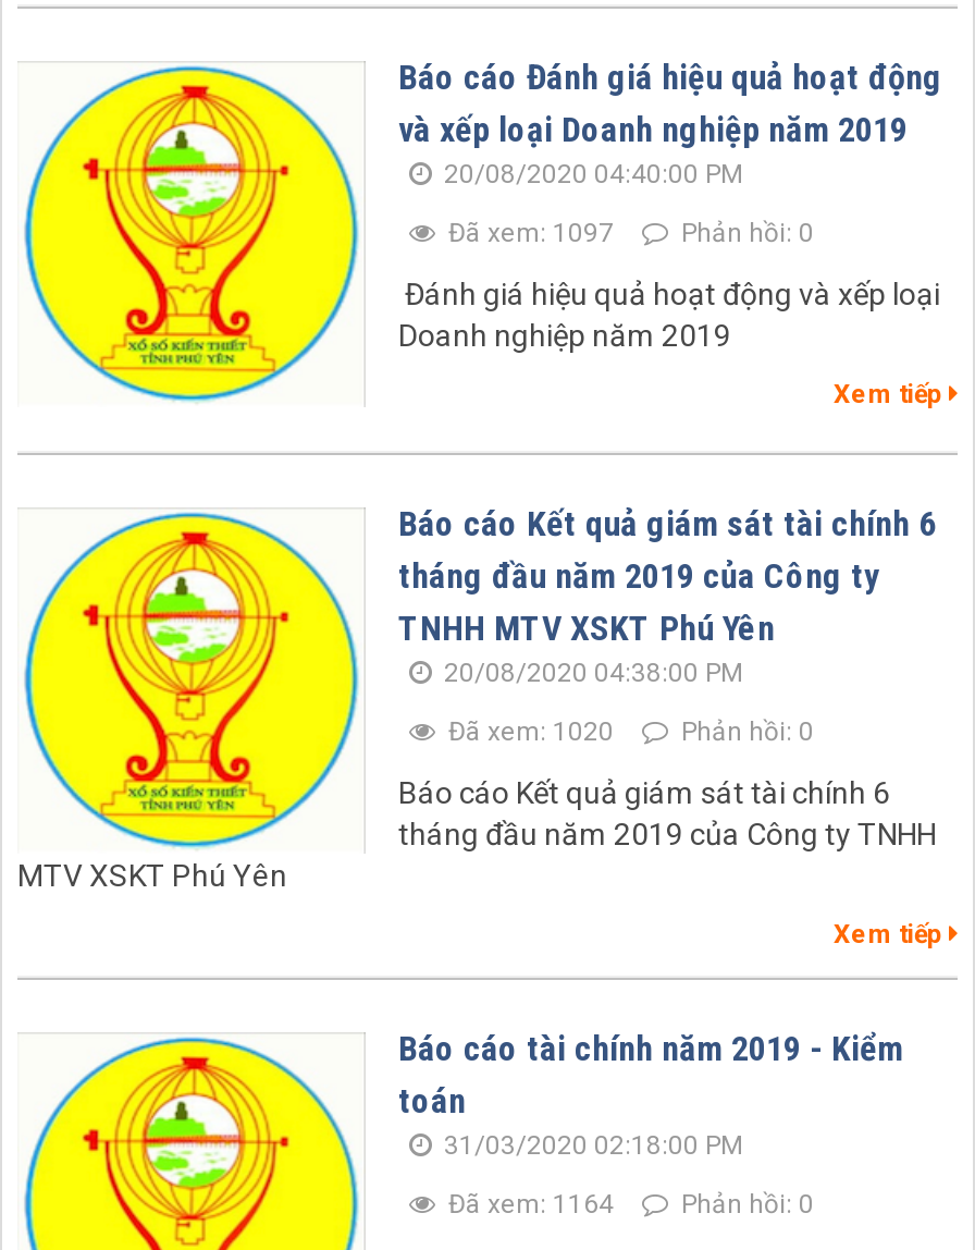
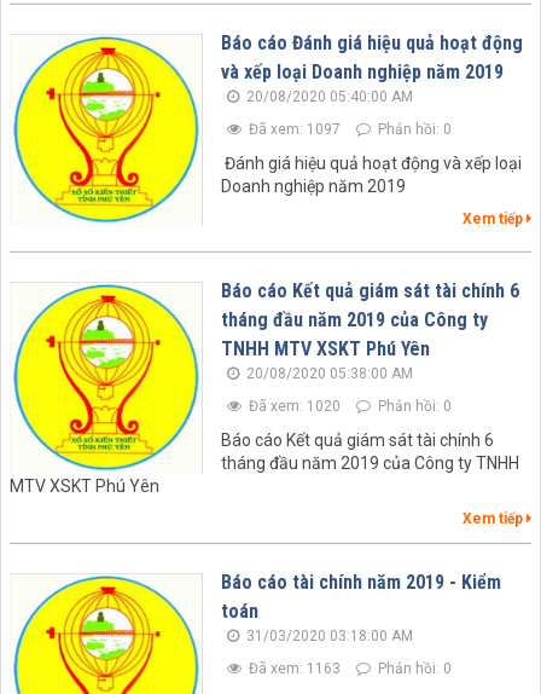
[437,159,742,189] 20/08/2020 04:40:00 PM -> [243,88,413,105] 20/08/2020 05:40:00 AM
[437,658,742,689] 20/08/2020 04:38:00 PM -> [243,365,413,382] 20/08/2020 05:38:00 AM
[437,1131,742,1161] 31/03/2020 02:18:00 PM -> [243,628,413,645] 31/03/2020 03:18:00 AM
[442,1189,814,1220] Đã xem: 1164 Phản hồi: 0 -> [245,660,452,677] Đã xem: 1163 Phản hồi: 0

